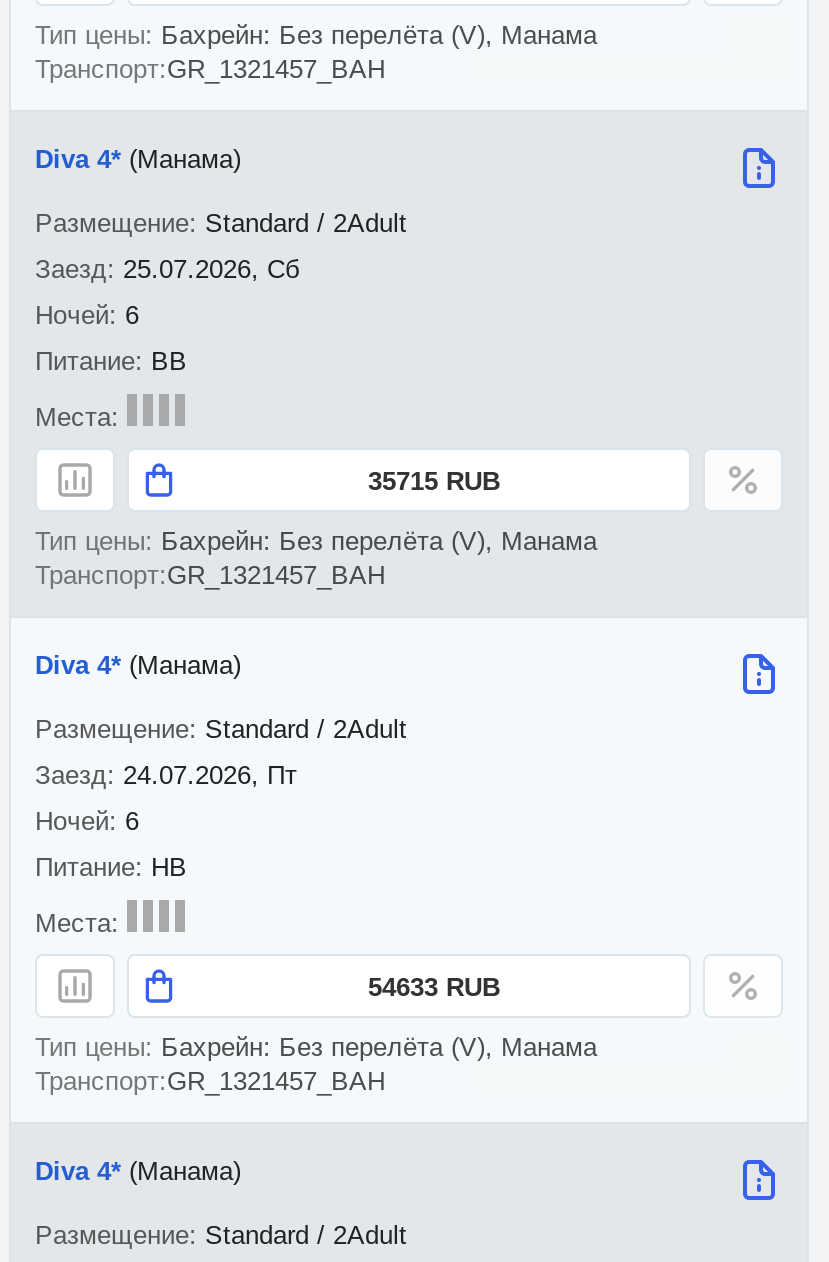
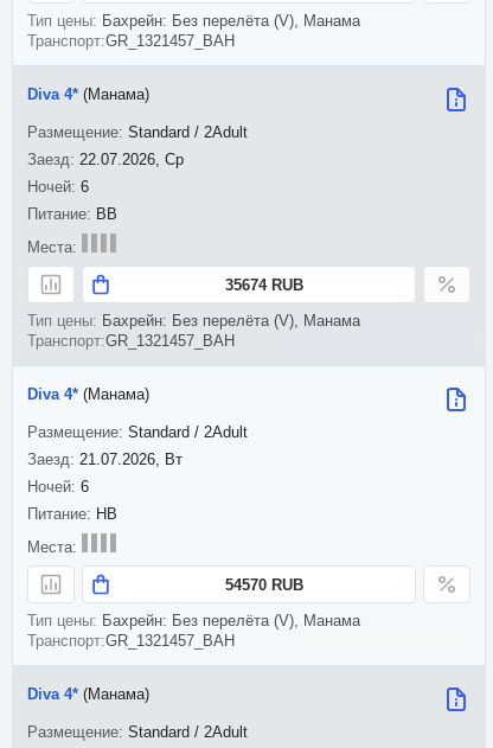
[123,254,299,284] 25.07.2026, Сб -> [79,151,184,168] 22.07.2026, Ср
[368,465,500,495] 35715 RUB -> [225,276,303,293] 35674 RUB
[123,760,297,790] 24.07.2026, Пт -> [79,450,183,468] 21.07.2026, Вт
[368,971,500,1001] 54633 RUB -> [225,576,303,593] 54570 RUB

